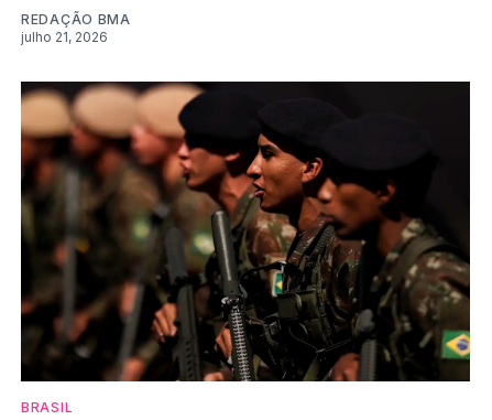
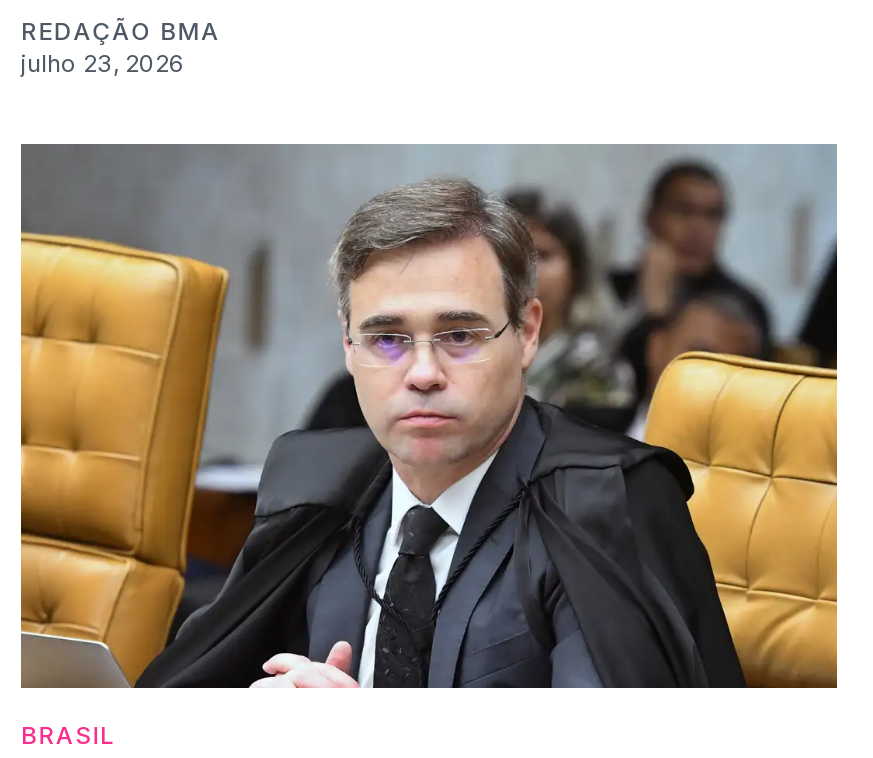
[21,28,108,45] julho 21, 2026 -> [21,47,185,77] julho 23, 2026
[20,82,471,383] [image] -> [19,142,839,690] [image]

